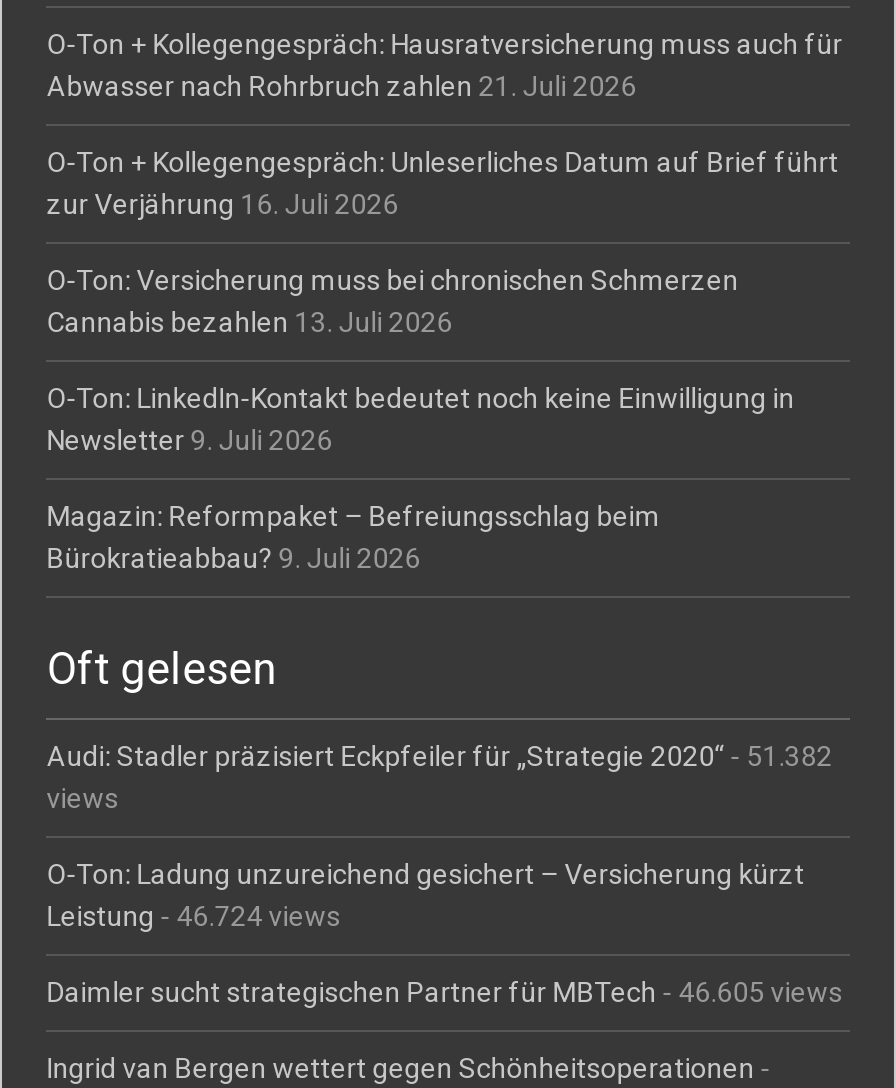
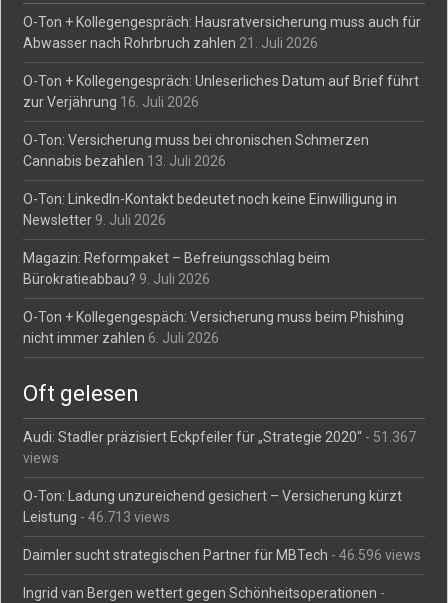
none -> [23,309,404,346] O-Ton + Kollegengespäch: Versicherung muss beim Phishing | nicht immer zahlen 6. Juli 2026
[47,739,833,771] Audi: Stadler präzisiert Eckpfeiler für „Strategie 2020“- 51.382 -> [23,429,416,445] Audi: Stadler präzisiert Eckpfeiler für „Strategie 2020“- 51.367
[47,899,341,931] Leistung - 46.724 views -> [23,509,170,525] Leistung - 46.713 views
[47,975,843,1007] Daimler sucht strategischen Partner für MBTech - 46.605 views -> [23,547,421,563] Daimler sucht strategischen Partner für MBTech - 46.596 views

